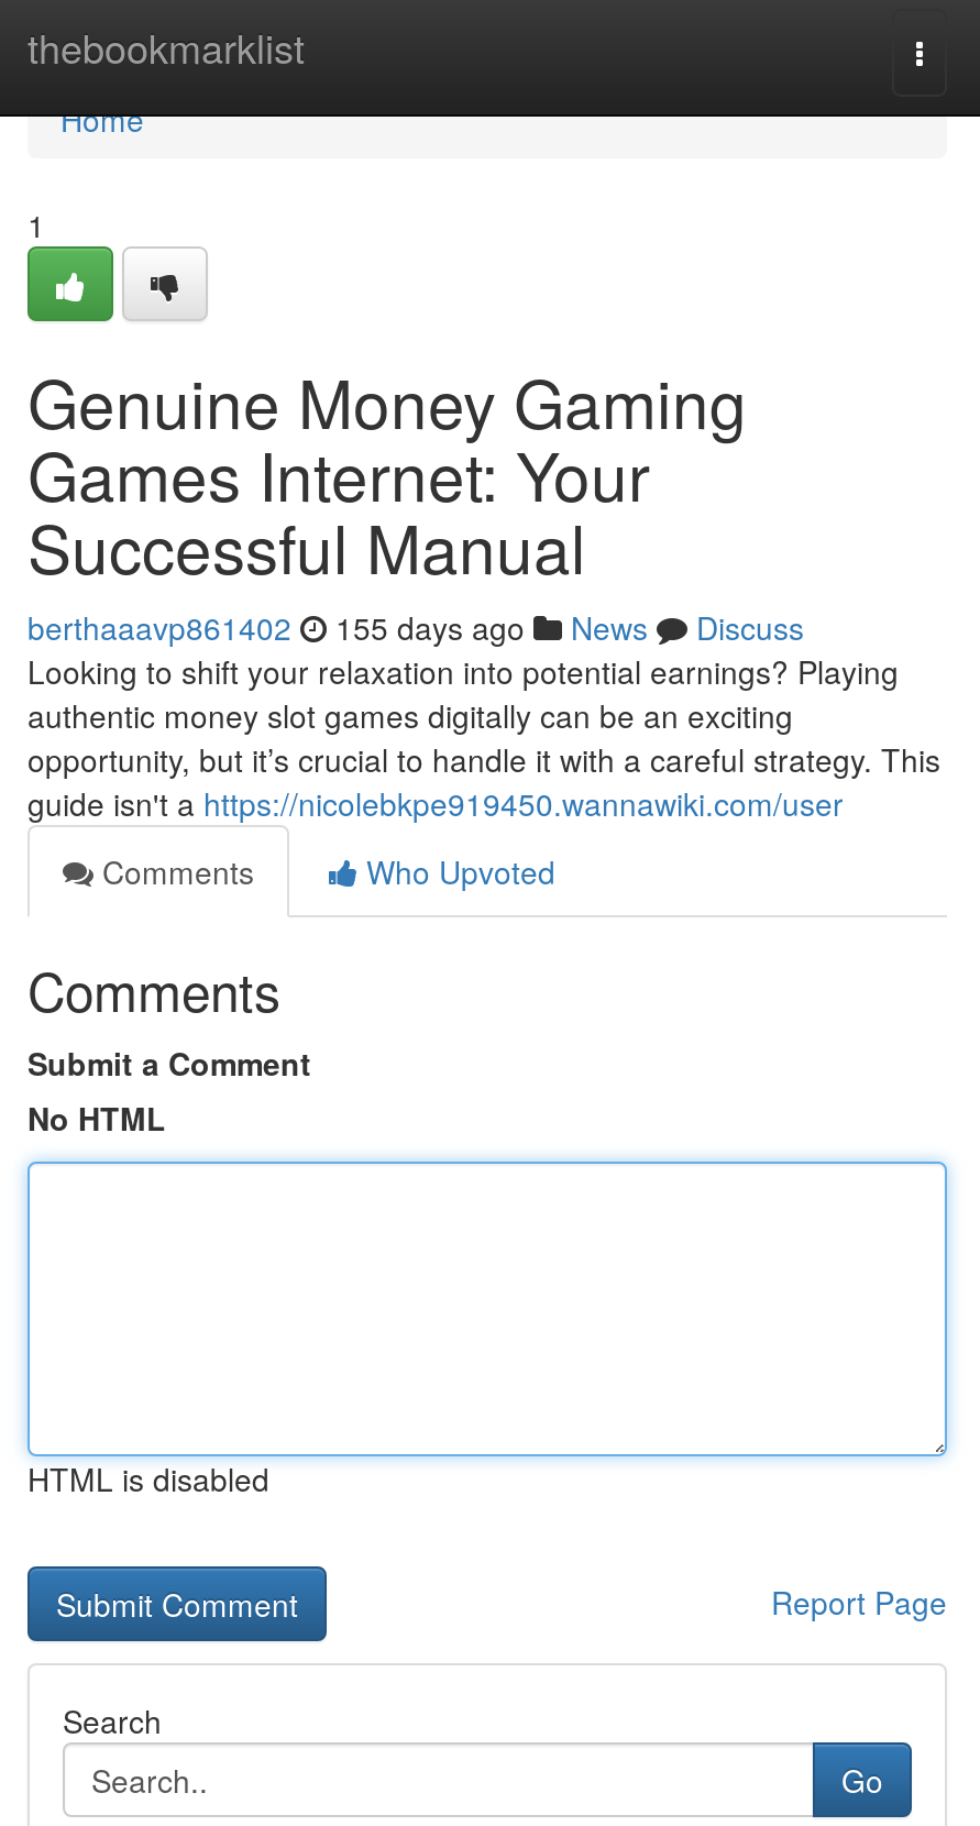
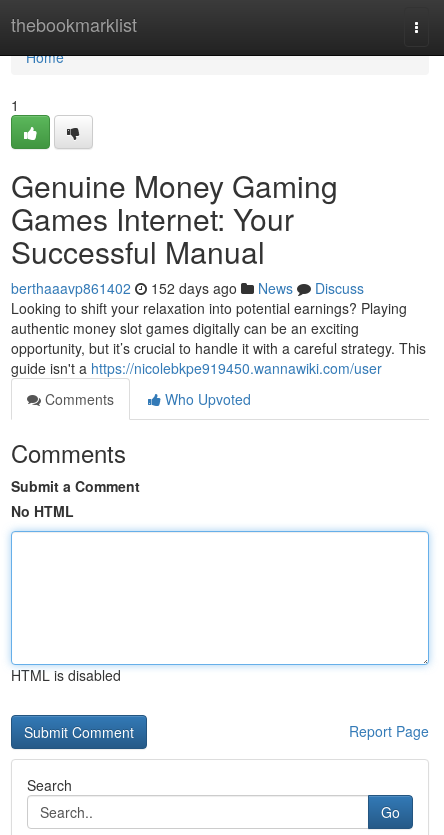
[27,605,804,649] berthaaavp861402 155 days ago News Discuss -> [11,278,364,298] berthaaavp861402 152 days ago News Discuss

